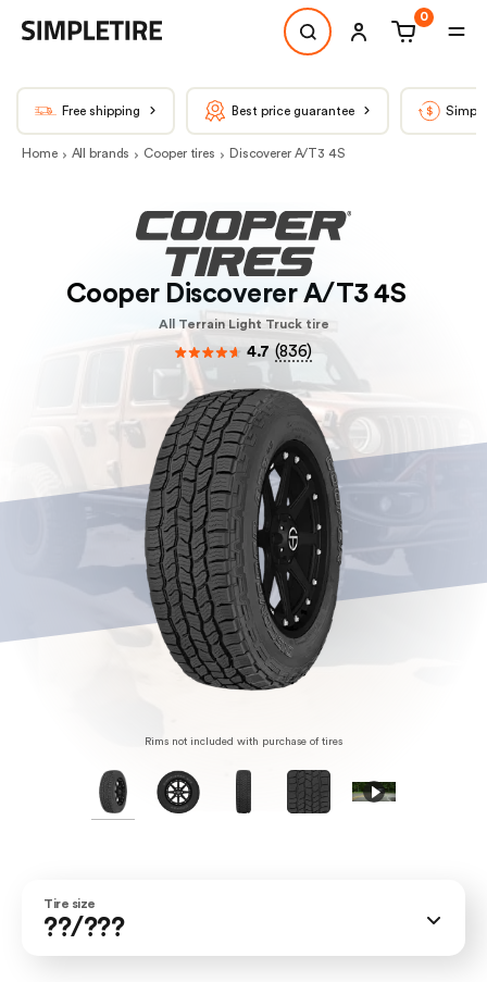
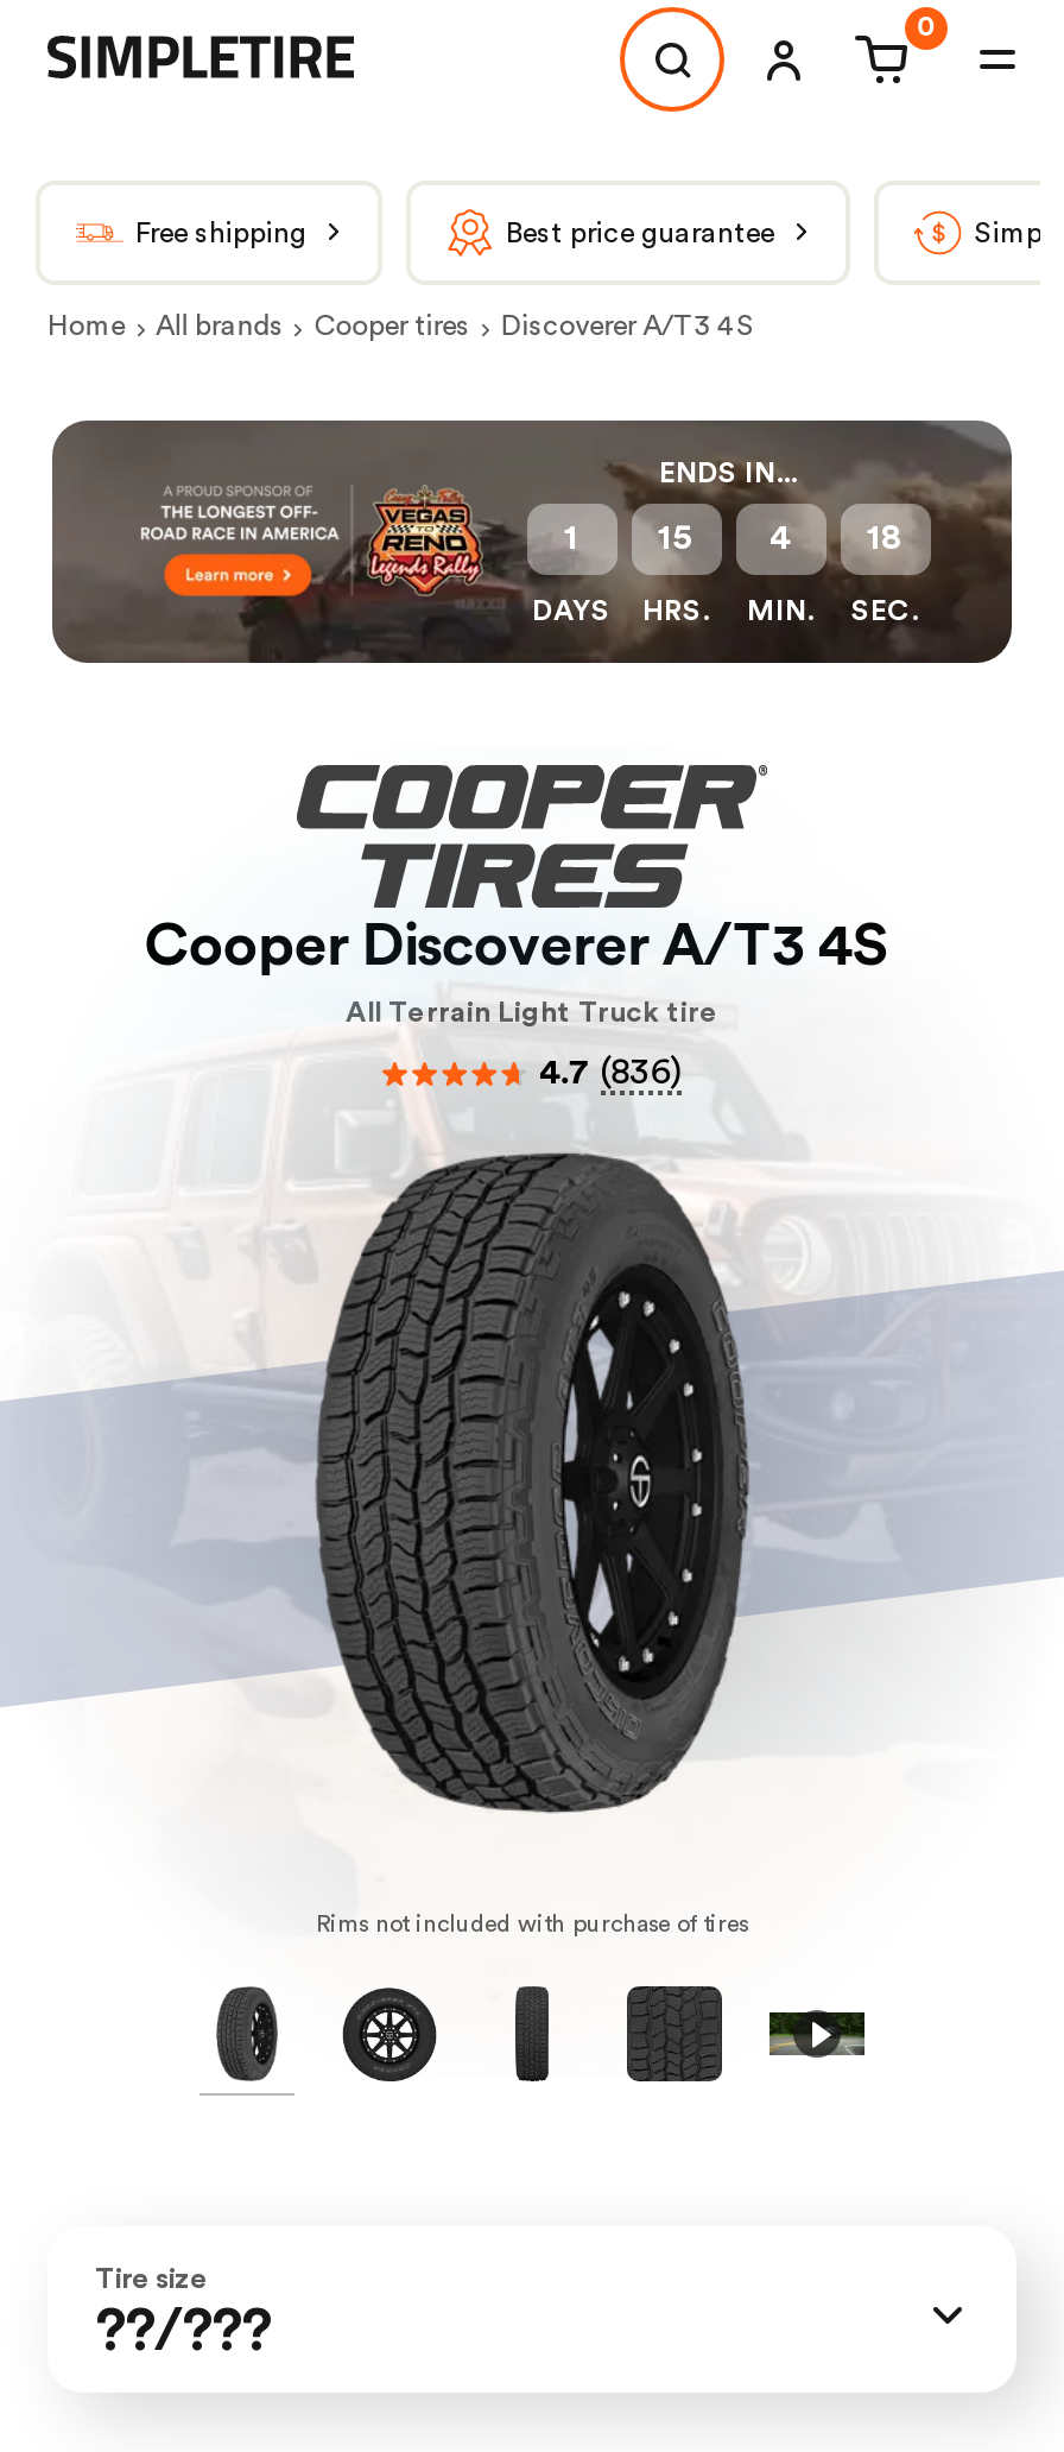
none -> [50,418,1014,665] [image] | ENDS IN... | 1 | DAYS
none -> [642,520,709,625] 15 | HRS.
none -> [747,520,813,625] 4 | MIN.
none -> [851,520,918,625] 18 | SEC.

